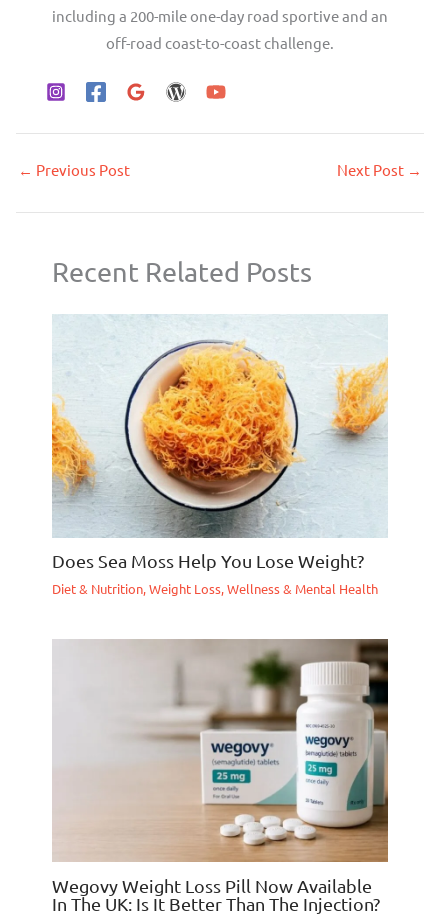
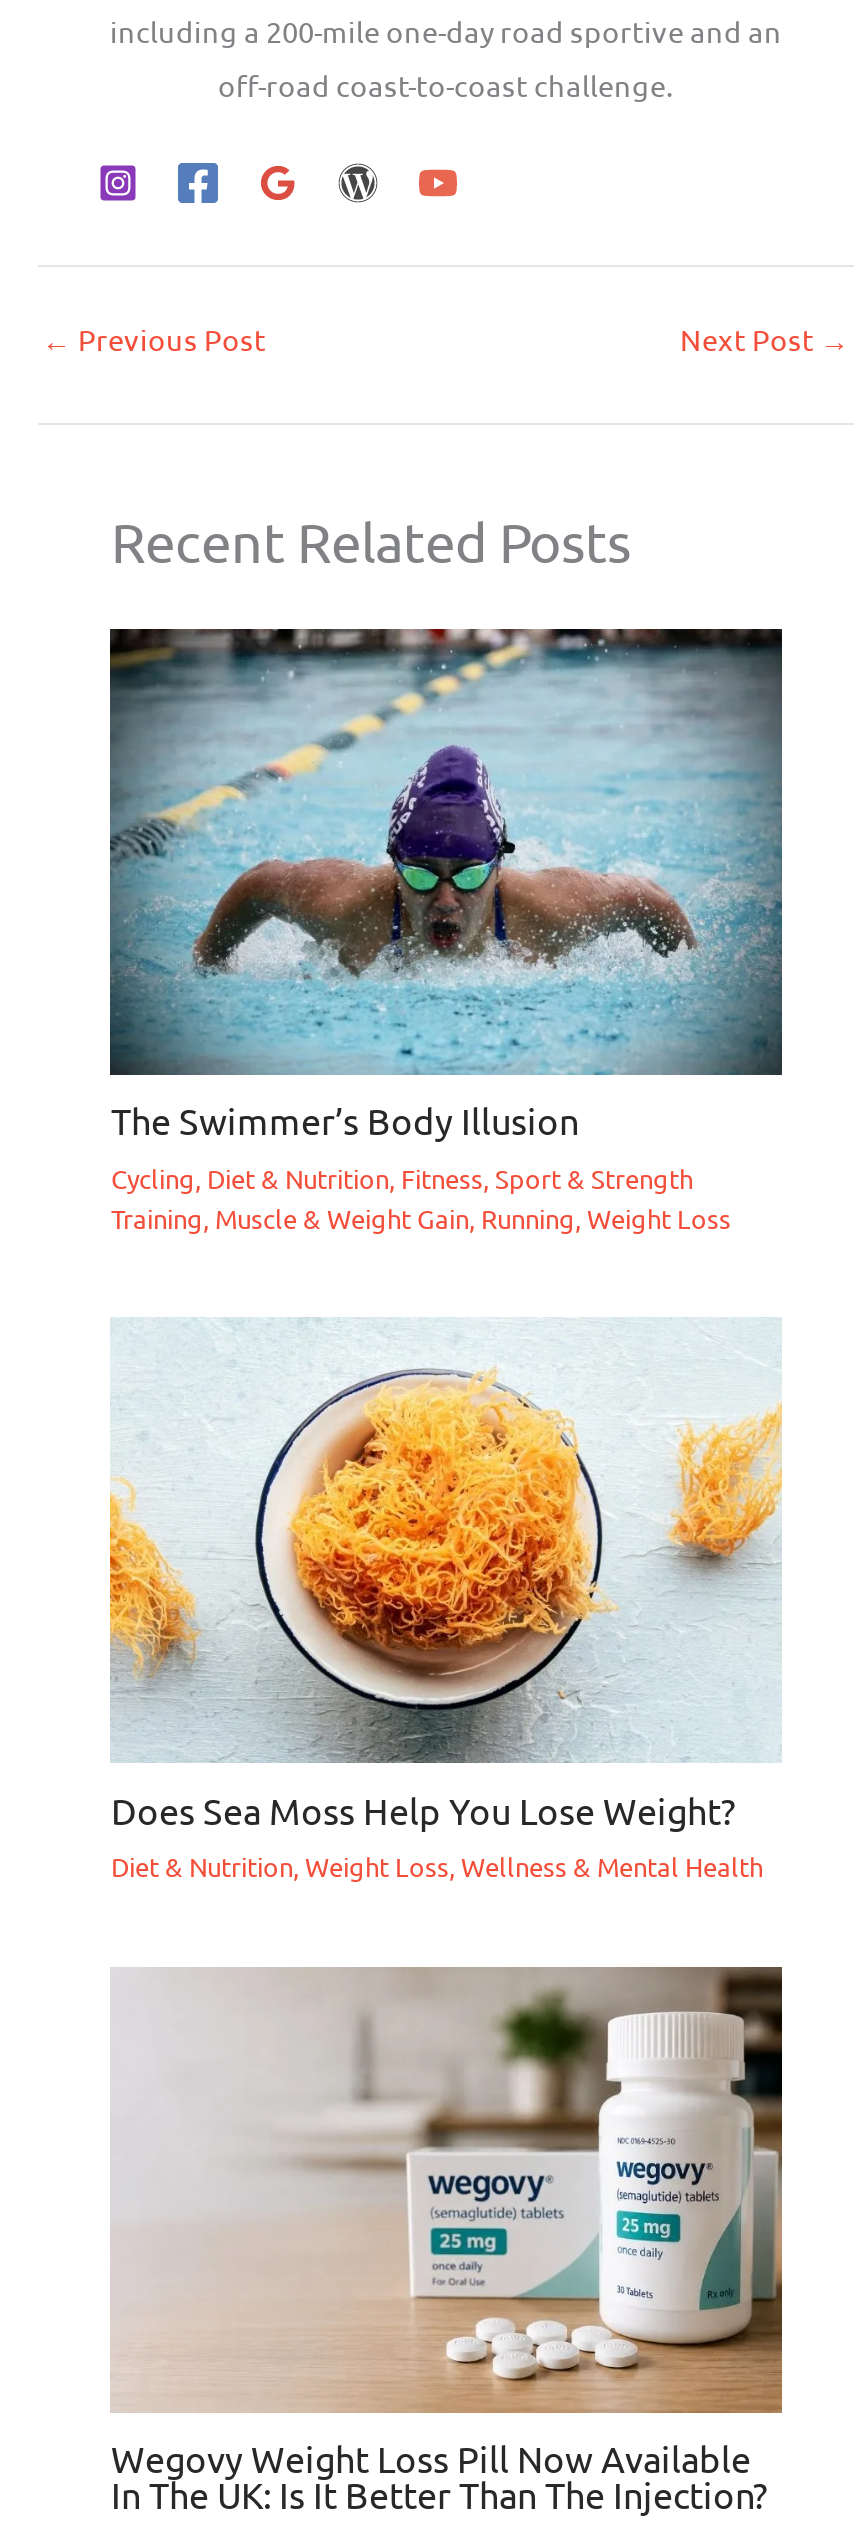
none -> [108,627,784,1234] [image] | The Swimmer’s Body Illusion | Cycling, Diet & Nutrition, Fitness, Sport & Strength | Training, Muscle & Weight Gain, Running, Weight Loss

